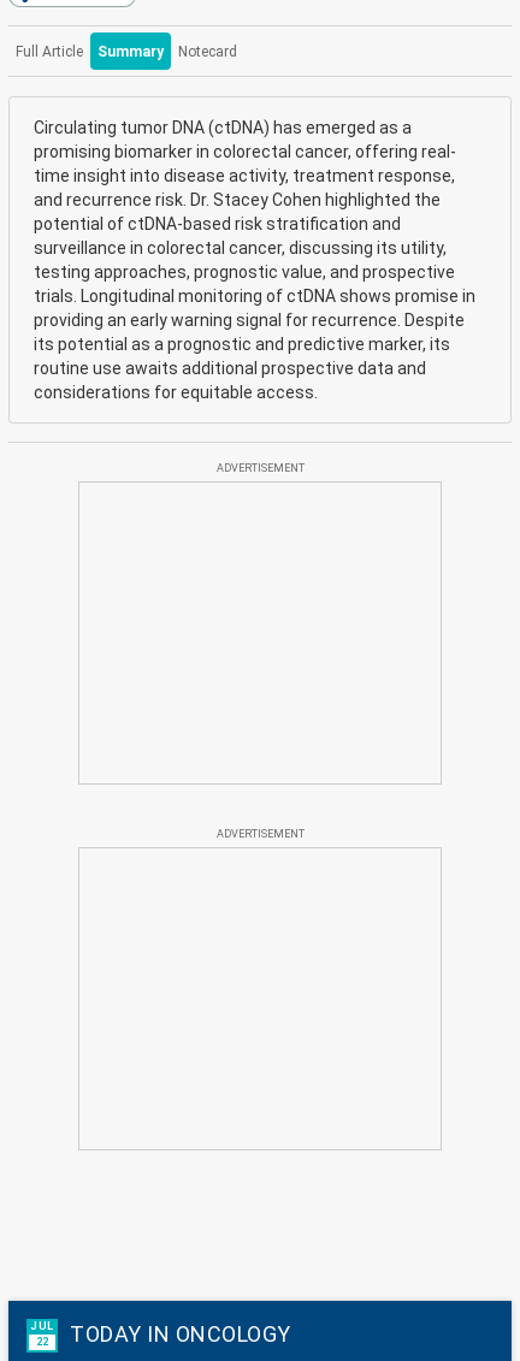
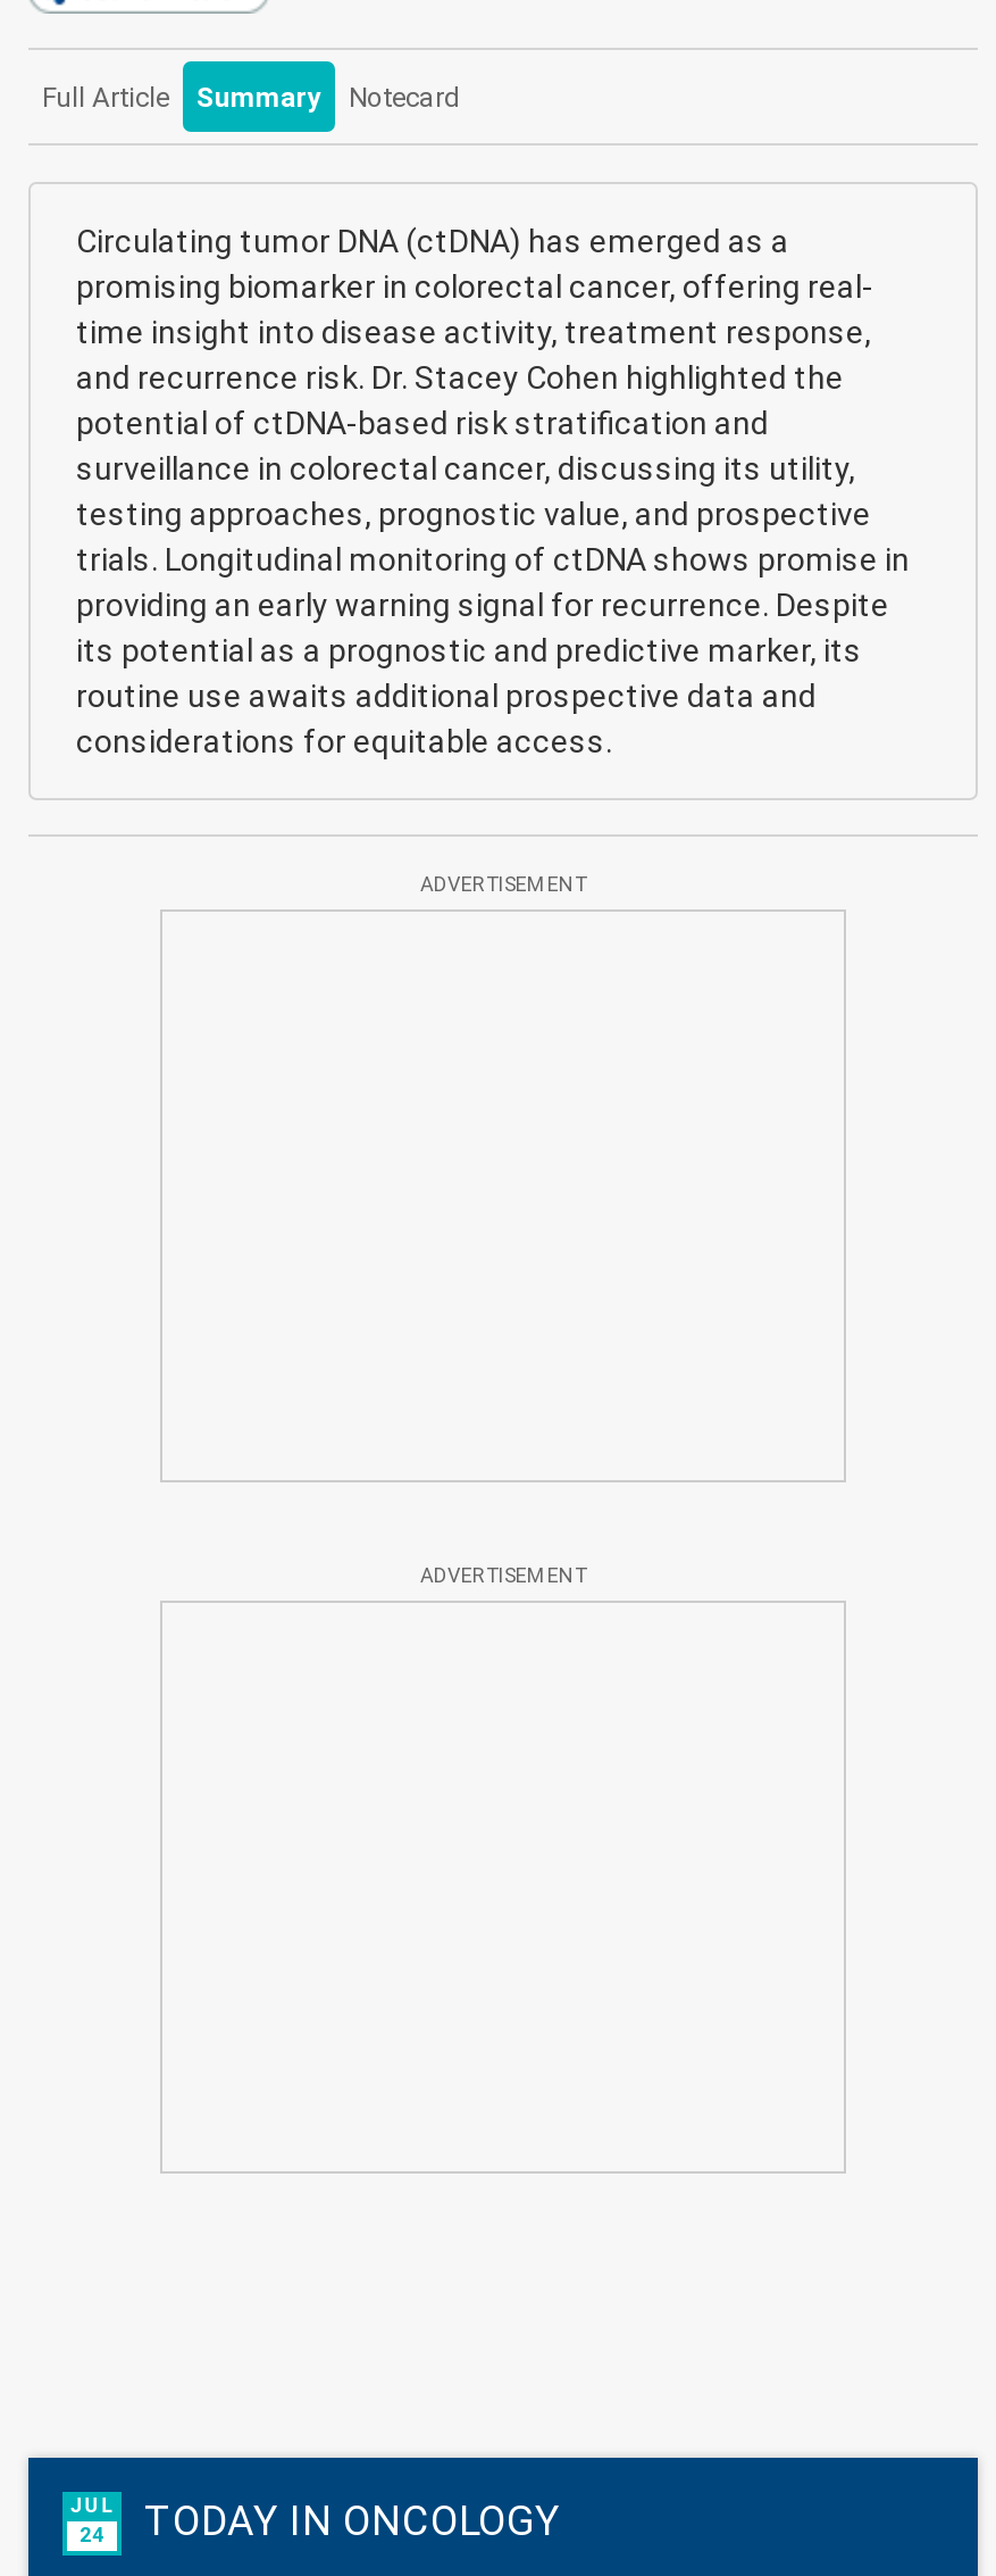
[30,1320,291,1348] JUL 22 TODAY IN ONCOLOGY -> [70,2494,561,2546] JUL 24 TODAY IN ONCOLOGY

